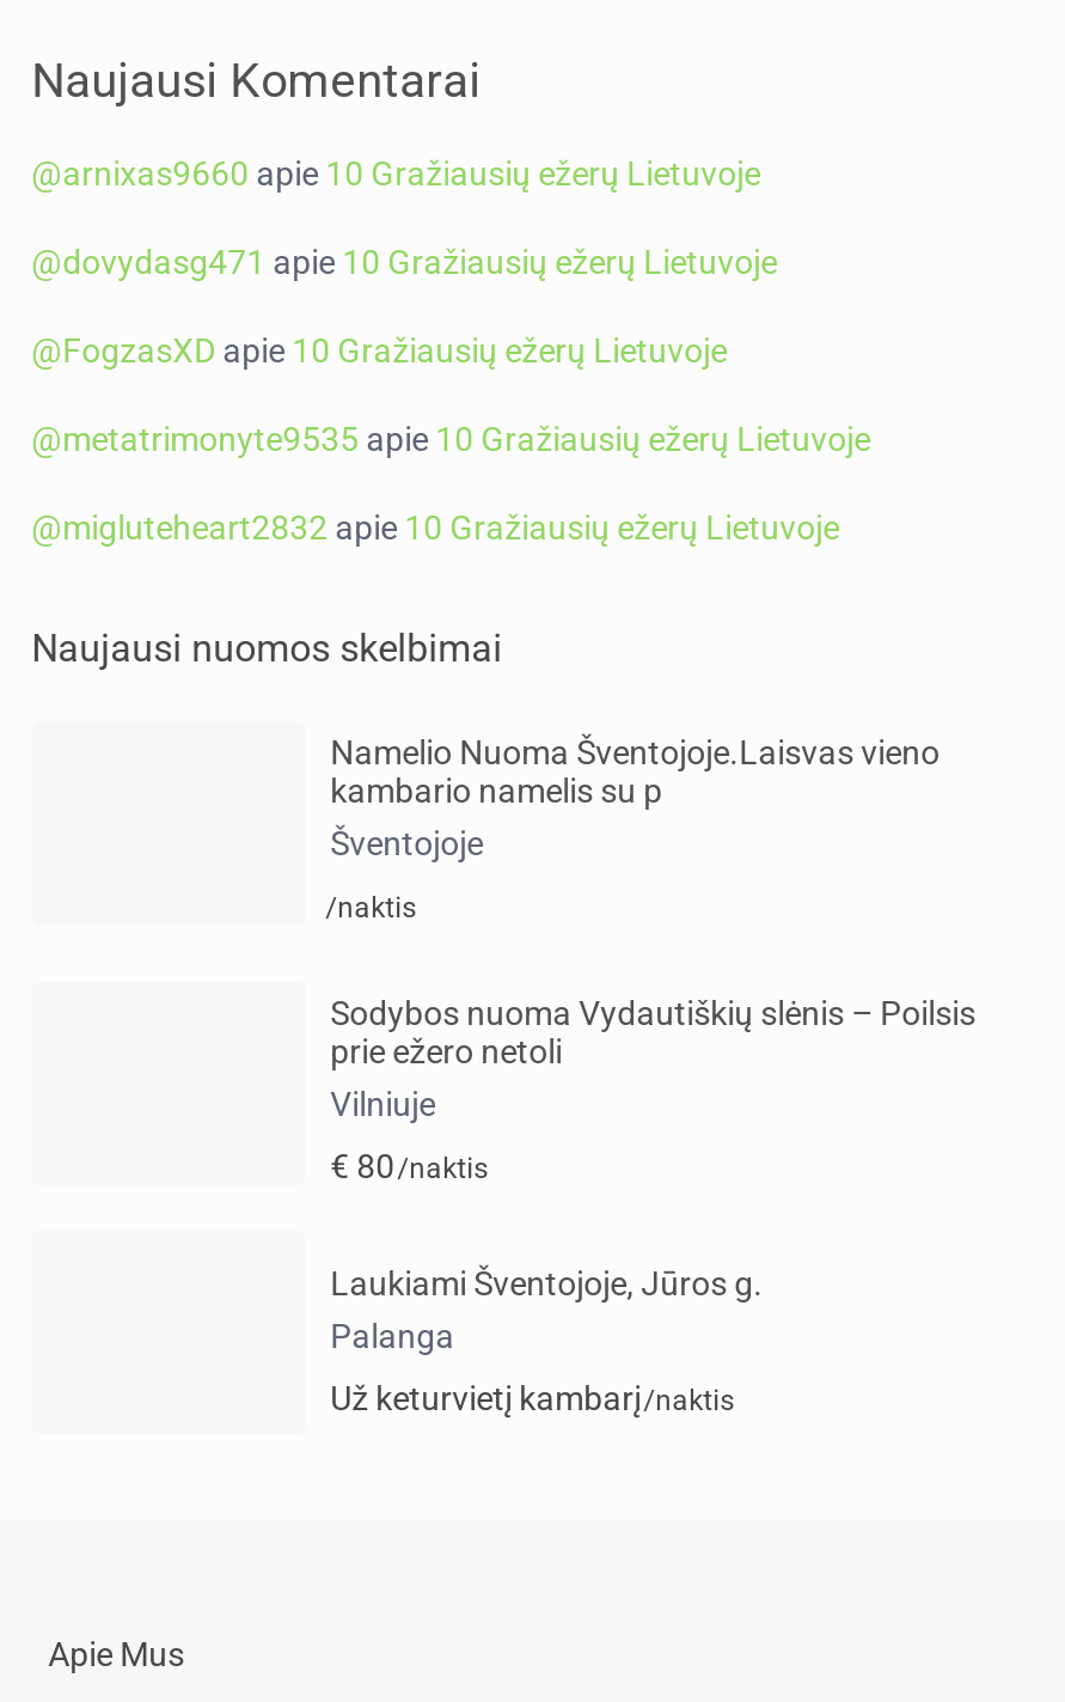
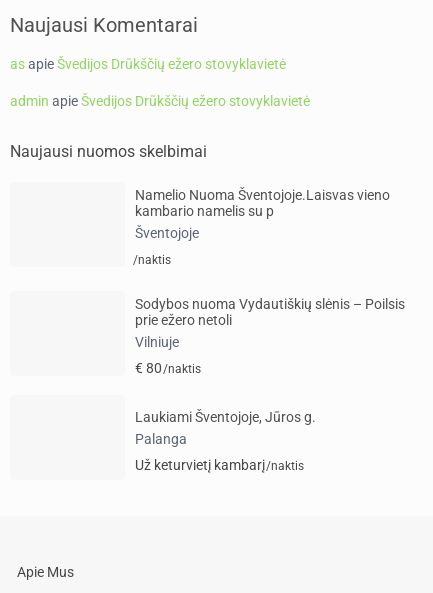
[31,155,870,547] @arnixas9660 apie 10 Gražiausių ežerų Lietuvoje | @dovydasg471 apie 10 Gražiausių ežerų Lietuvoje | @FogzasXD apie 10 Gražiausių ežerų Lietuvoje | @metatrimonyte9535 apie 10 Gražiausių ežerų Lietuvoje | @migluteheart2832 apie 10 Gražiausių ežerų Lietuvoje -> [10,56,310,109] as apie Švedijos Drūkščių ežero stovyklavietė | admin apie Švedijos Drūkščių ežero stovyklavietė

